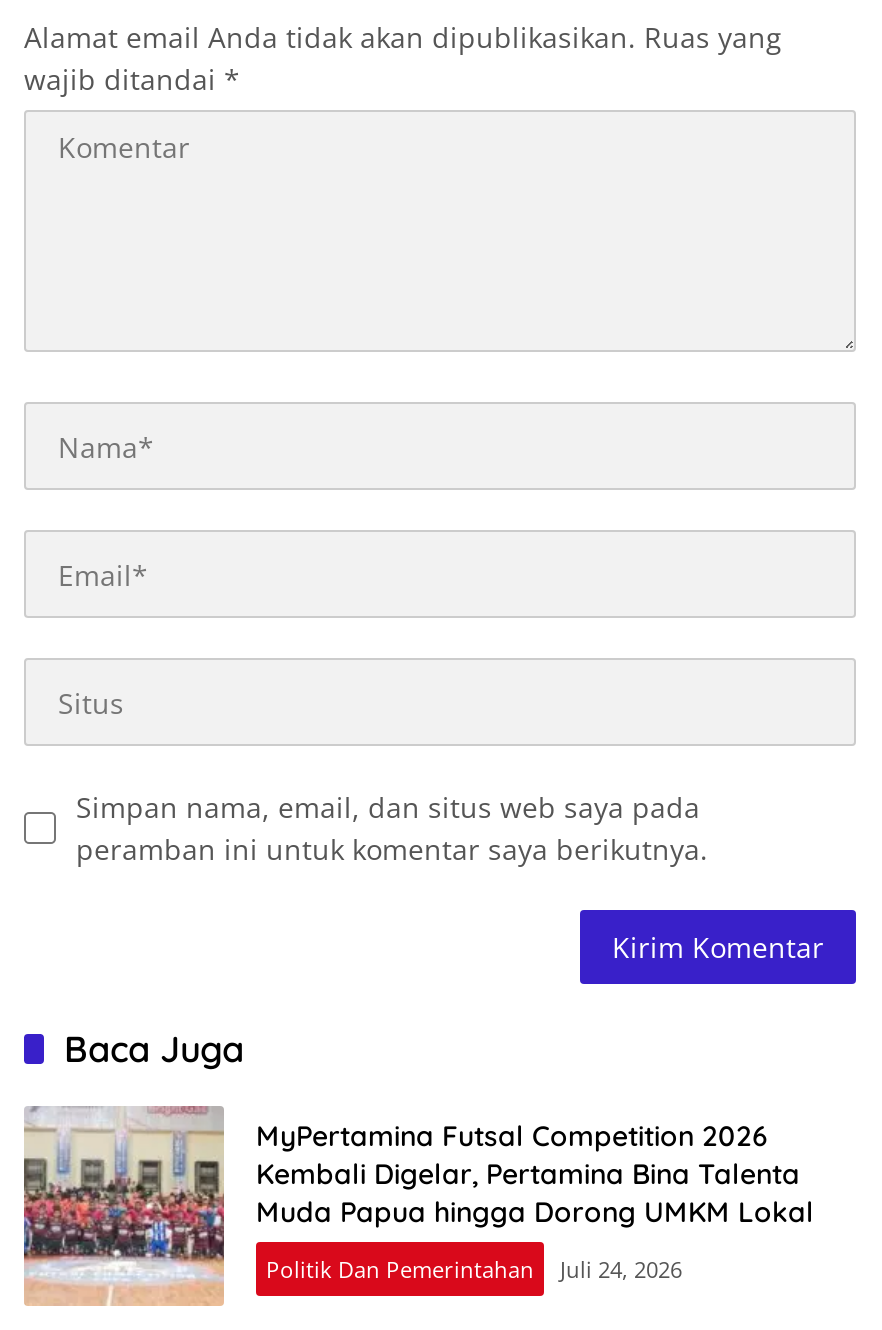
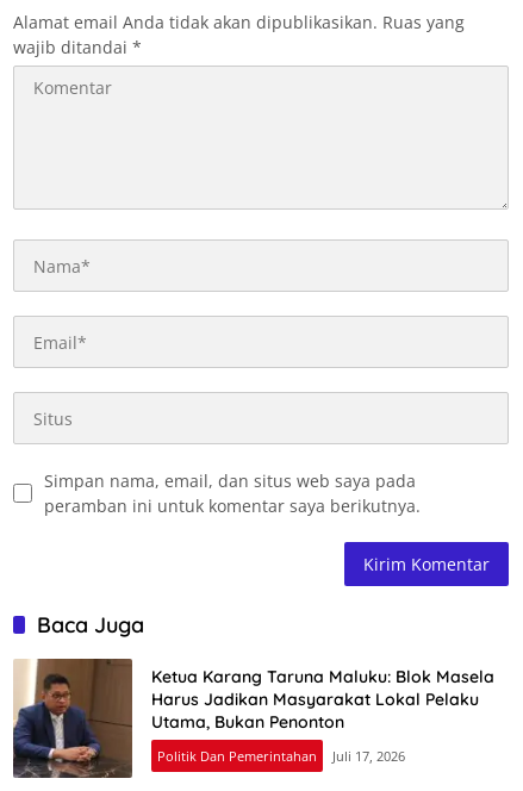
[22,1104,814,1306] [image] | MyPertamina Futsal Competition 2026 | Kembali Digelar, Pertamina Bina Talenta | Muda Papua hingga Dorong UMKM Lokal -> [12,658,494,779] [image] | Ketua Karang Taruna Maluku: Blok Masela | Harus Jadikan Masyarakat Lokal Pelaku | Utama, Bukan Penonton
[266,1253,682,1283] Politik Dan Pemerintahan Juli 24, 2026 -> [157,746,405,764] Politik Dan Pemerintahan Juli 17, 2026

